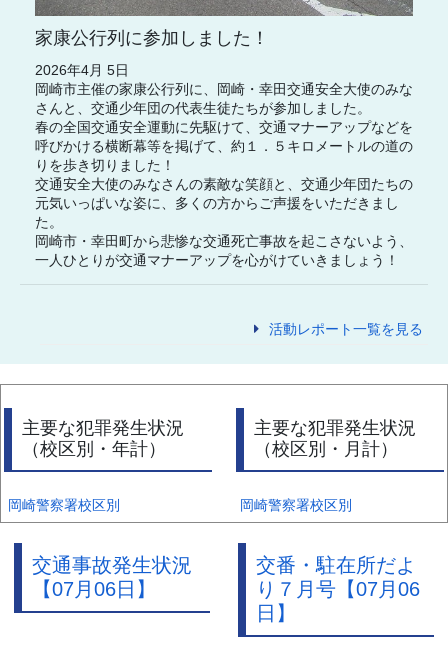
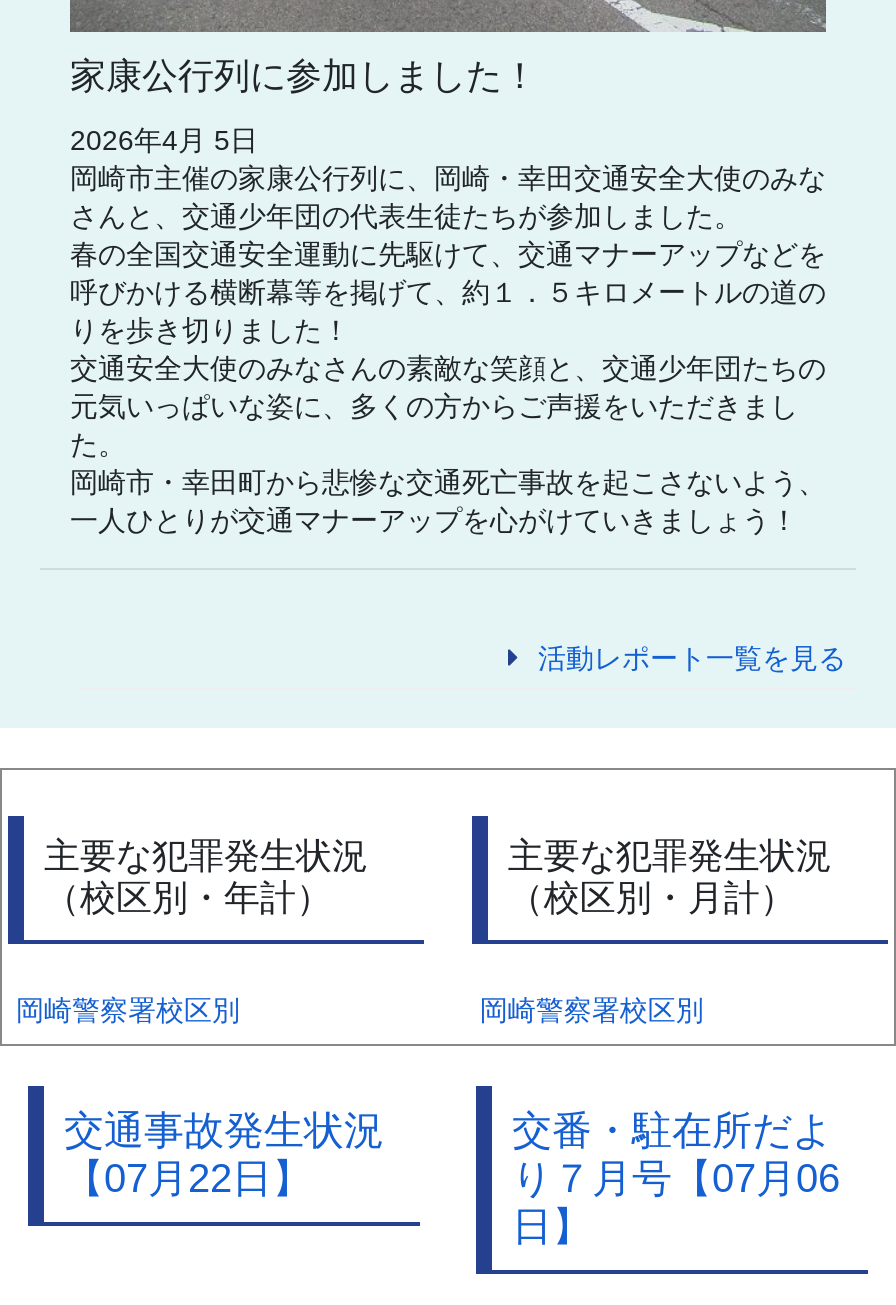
[32,578,156,600] 【07月06日】 -> [64,1155,312,1199] 【07月22日】

